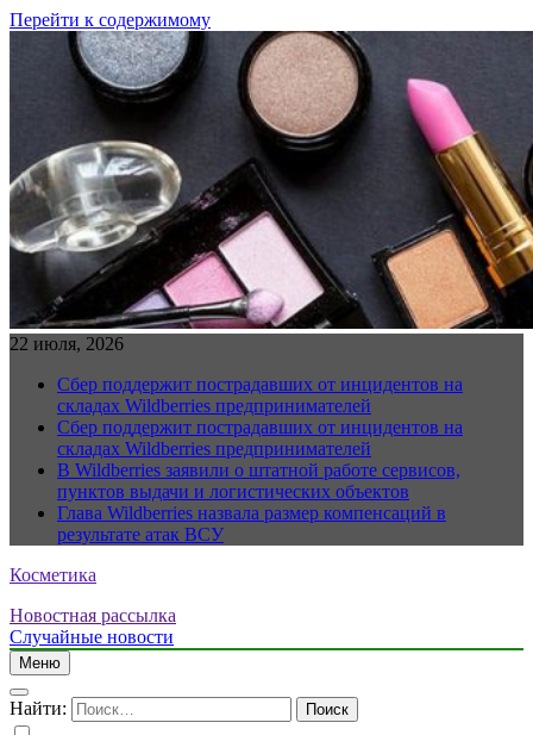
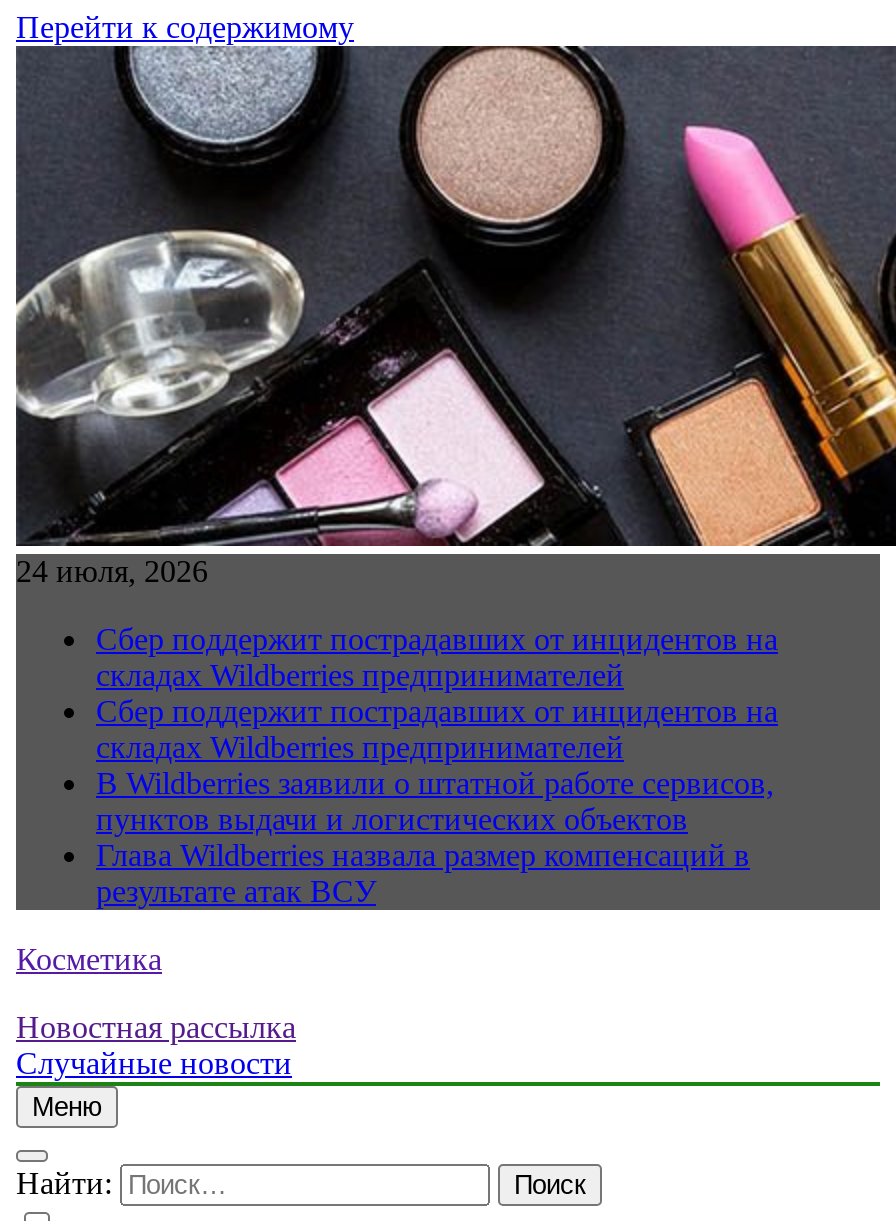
[10,334,124,354] 22 июля, 2026 -> [16,554,208,588] 24 июля, 2026

